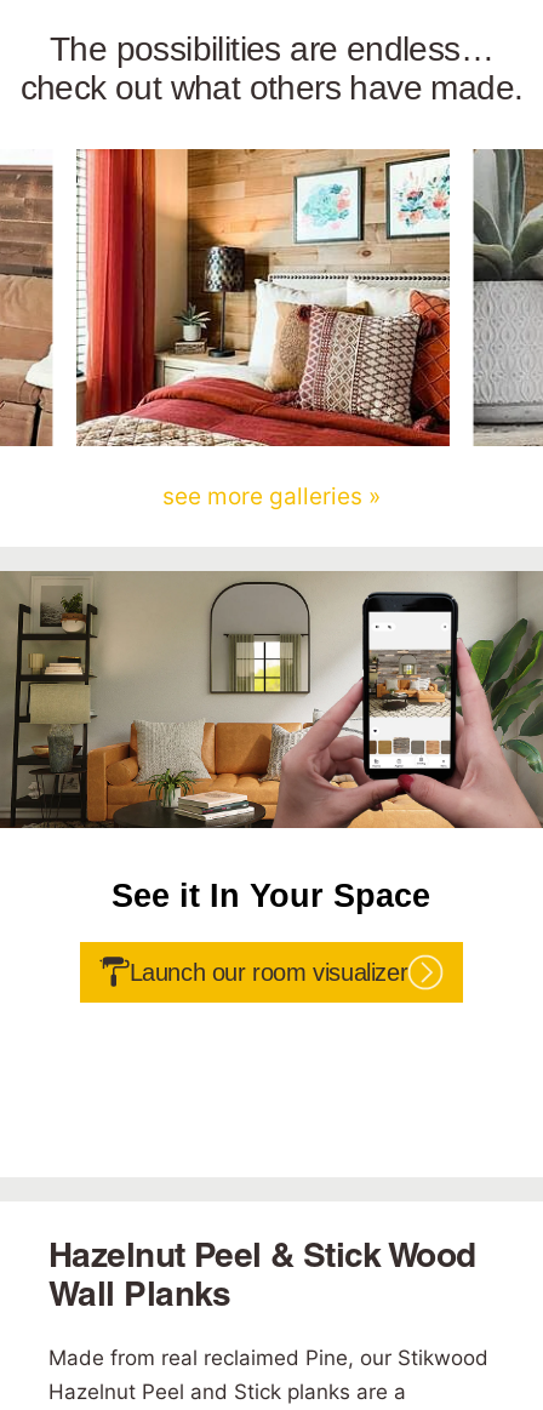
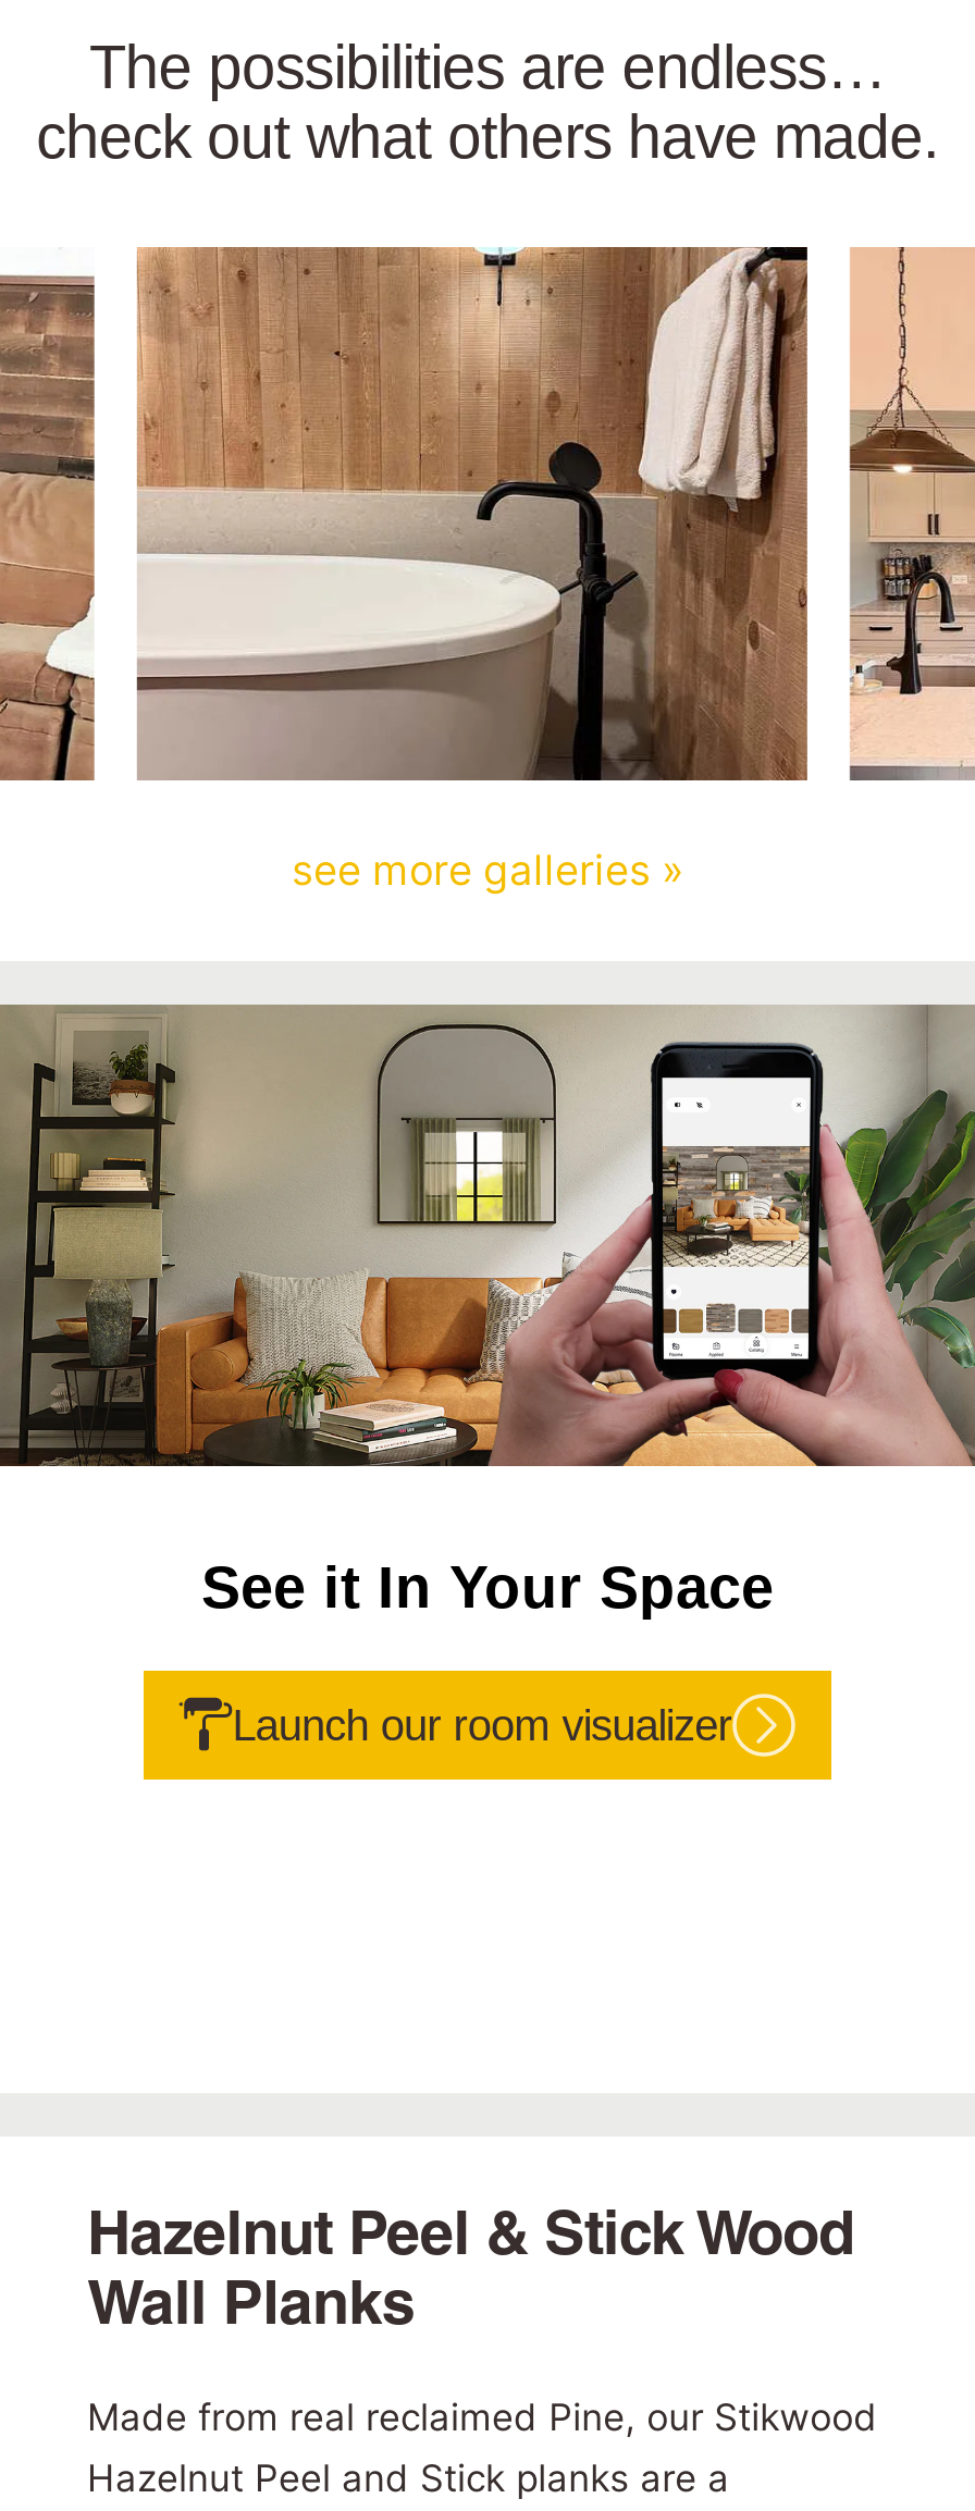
[75,148,451,447] [image] -> [137,245,810,783] [image]
[473,148,539,445] [image] -> [849,247,968,780] [image]

